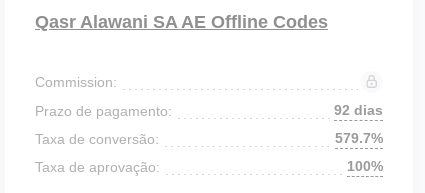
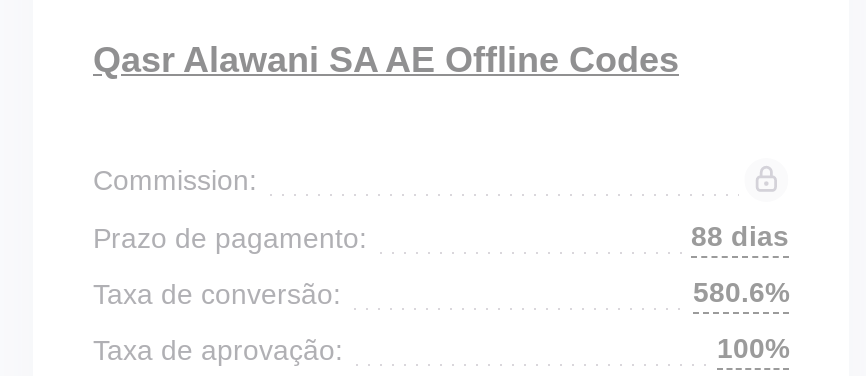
[334,102,383,118] 92 dias -> [691,220,789,252] 88 dias
[335,130,383,146] 579.7% -> [693,276,789,308] 580.6%

